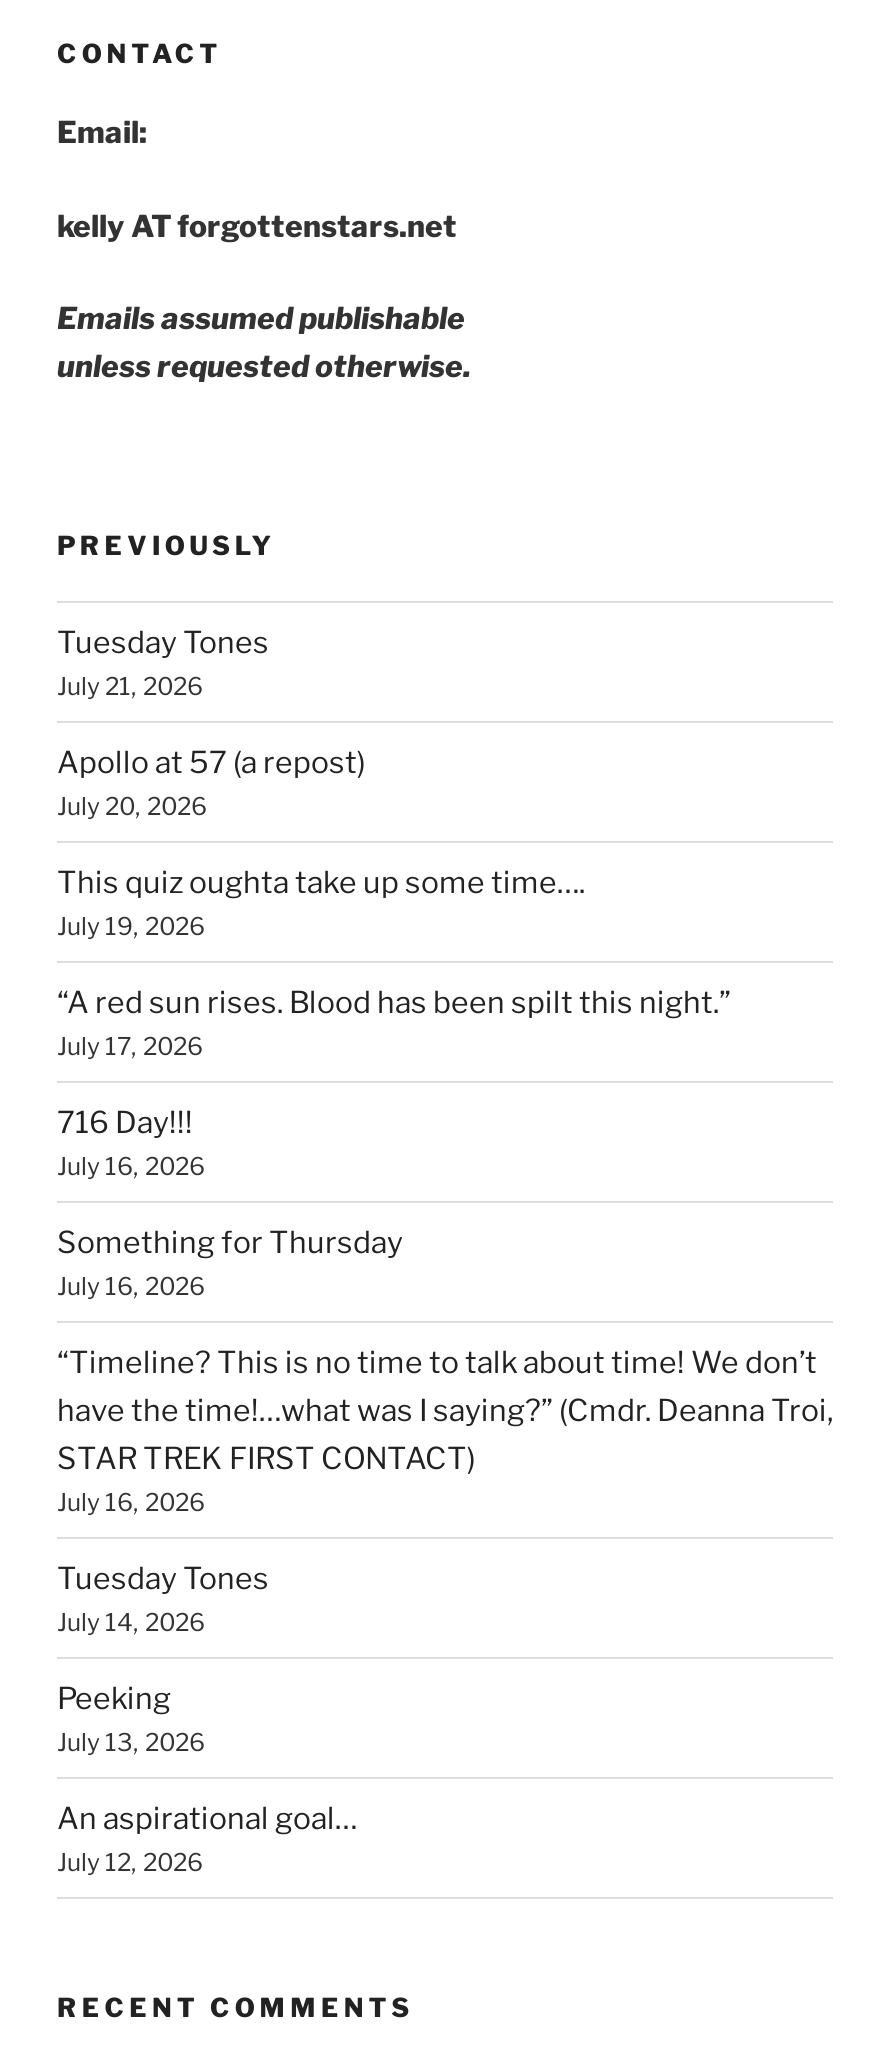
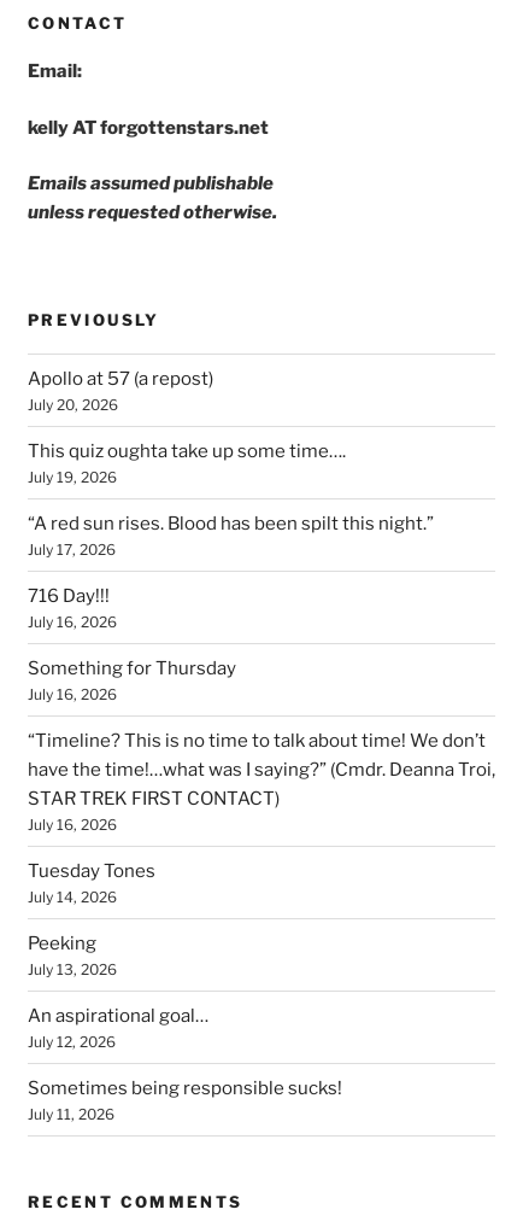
[57,624,269,700] Tuesday Tones | July 21, 2026 -> none
moved [57,744,833,1876] -> [28,367,495,1050]: Apollo at 57 (a repost) | July 20, 2026 | This quiz oughta take up some time…. | ... | An aspirational goal… | July 12, 2026
none -> [28,1077,342,1123] Sometimes being responsible sucks! | July 11, 2026

